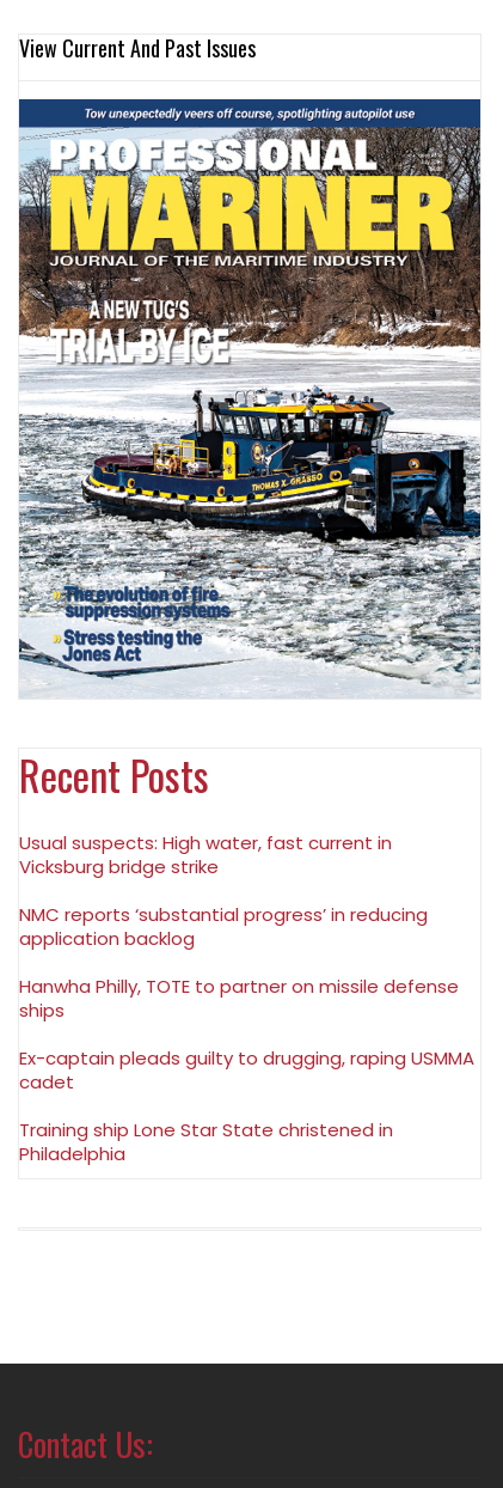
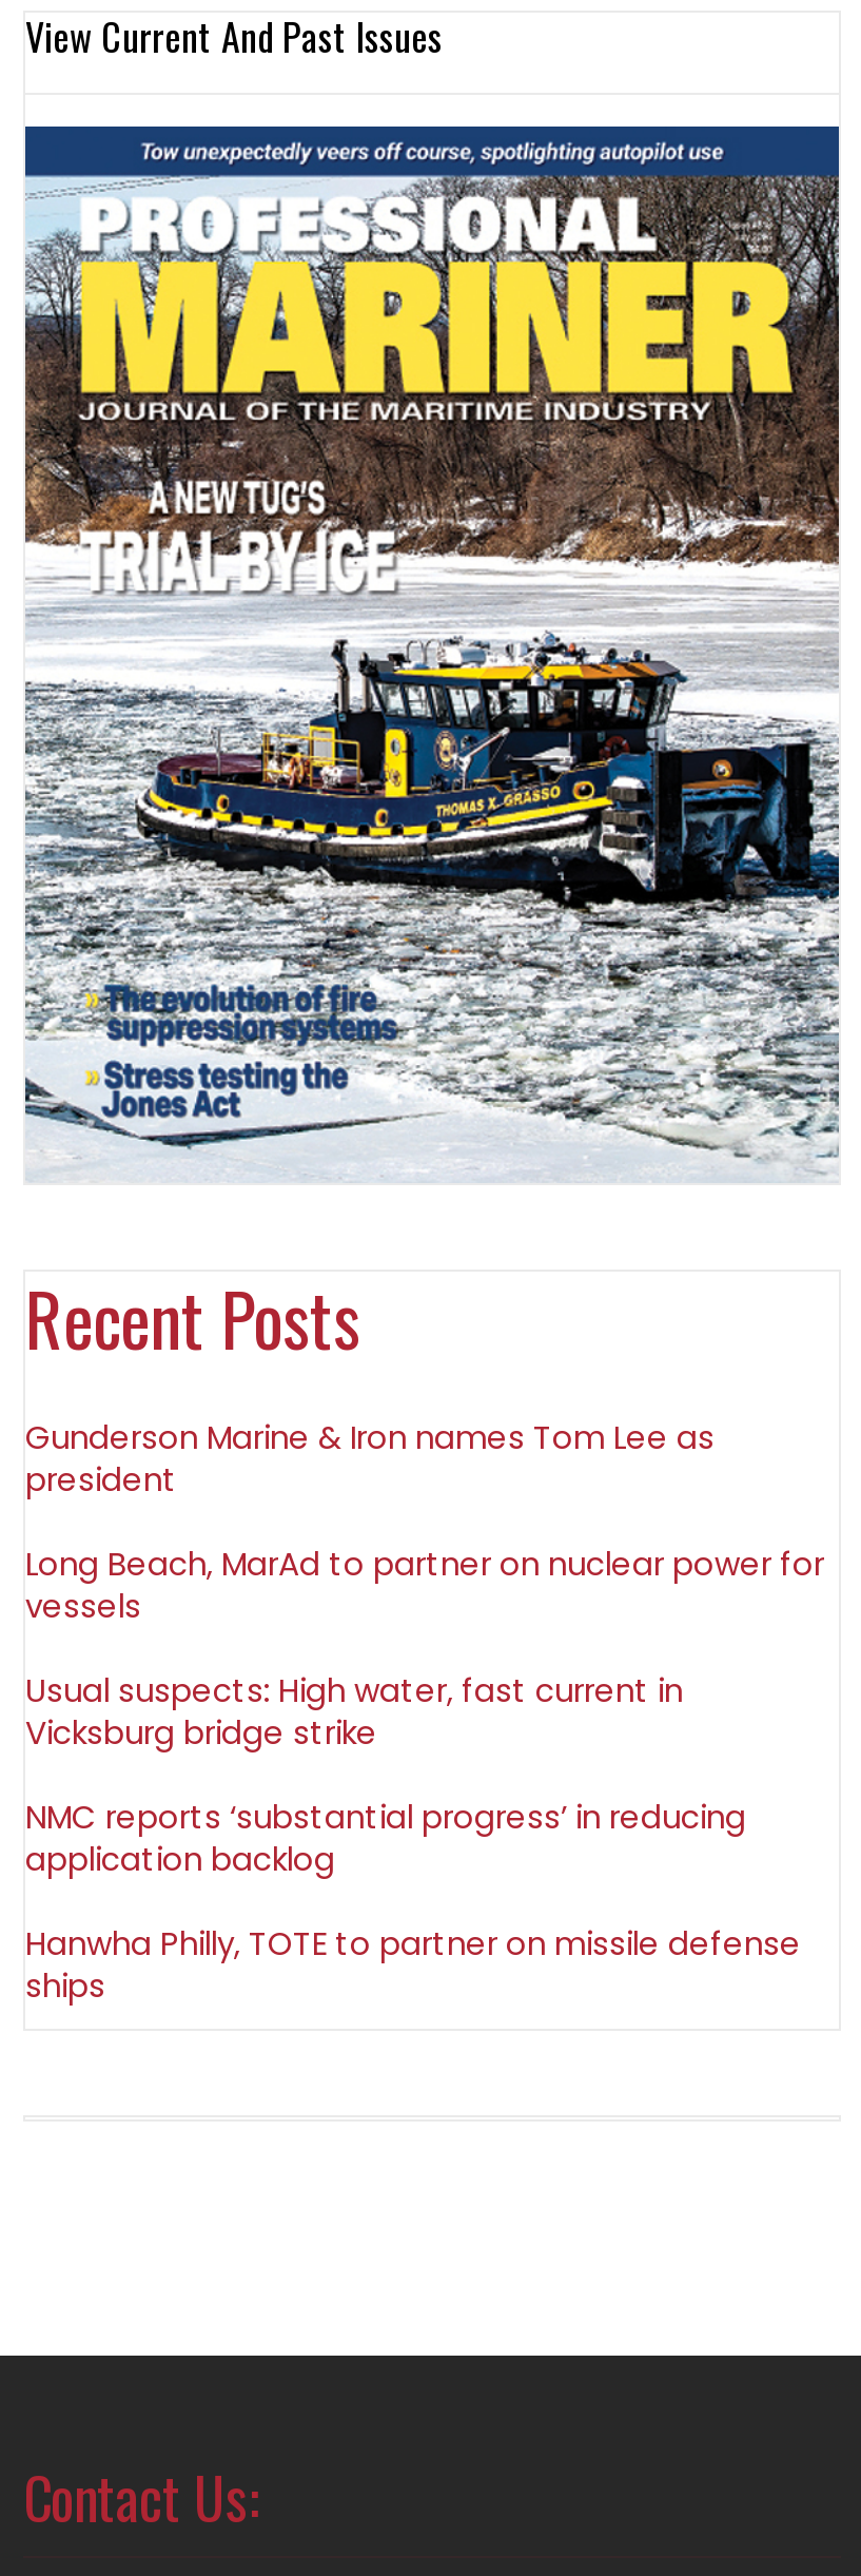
none -> [25,1415,824,1628] Gunderson Marine & Iron names Tom Lee as | president | Long Beach, MarAd to partner on nuclear power for | vessels
moved [19,830,459,1023] -> [25,1668,801,2008]: Usual suspects: High water, fast current in | Vicksburg bridge strike | NMC reports ‘substantial progress’ in reducing | application backlog | Hanwha Philly, TOTE to partner on missile defense | ships
[19,1046,474,1166] Ex-captain pleads guilty to drugging, raping USMMA | cadet | Training ship Lone Star State christened in | Philadelphia -> none

